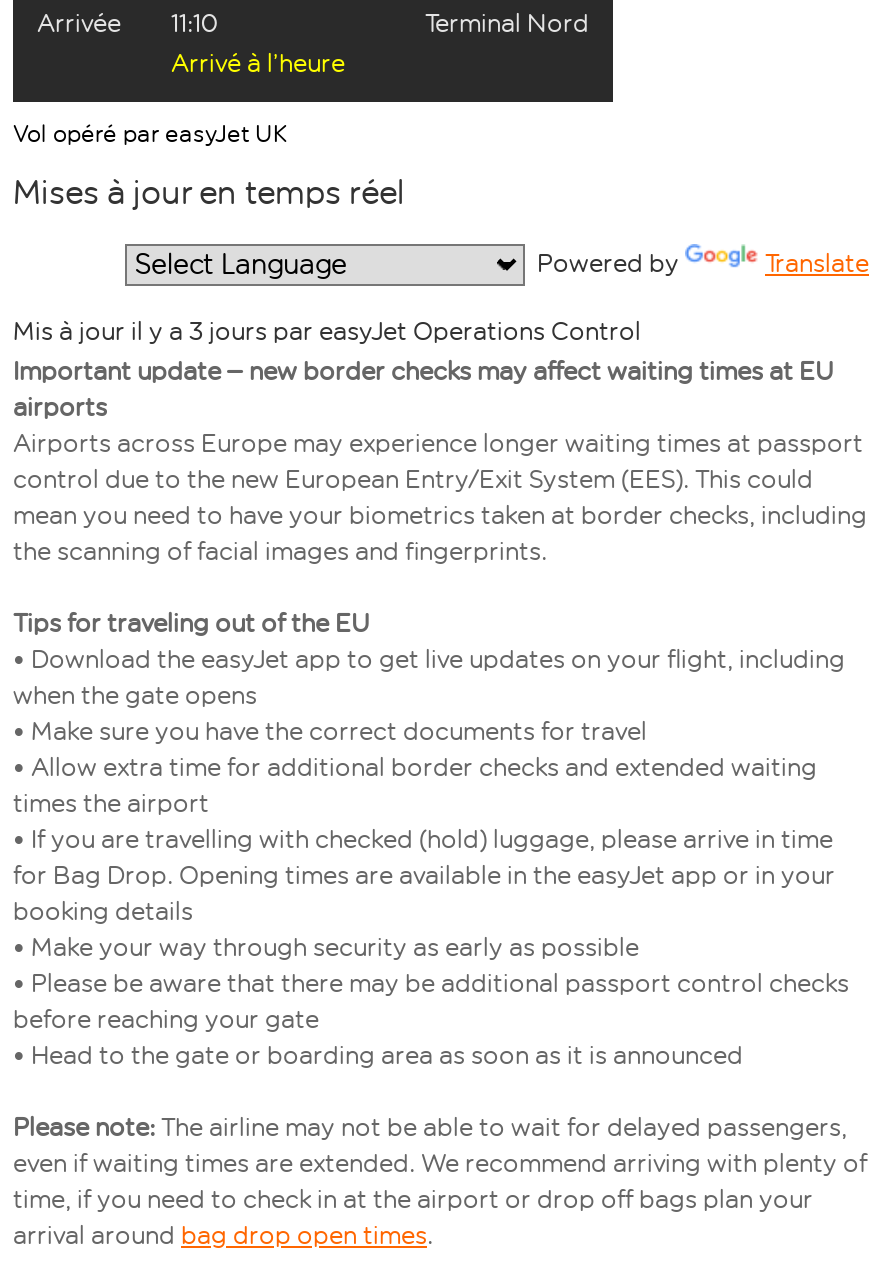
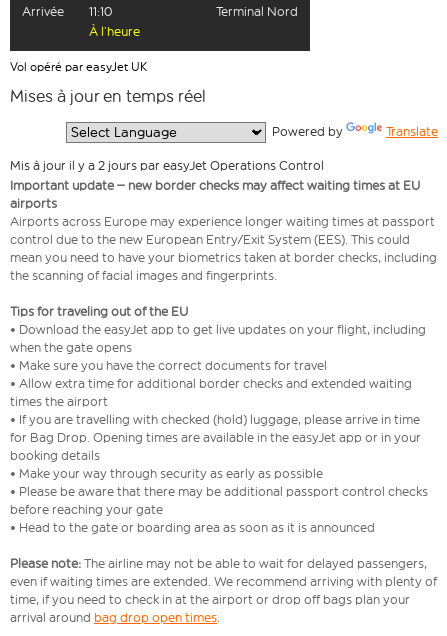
[171,48,345,78] Arrivé à l’heure -> [89,24,140,39] À l’heure
[13,316,641,346] Mis à jour il y a 3 jours par easyJet Operations Control -> [10,158,324,173] Mis à jour il y a 2 jours par easyJet Operations Control

